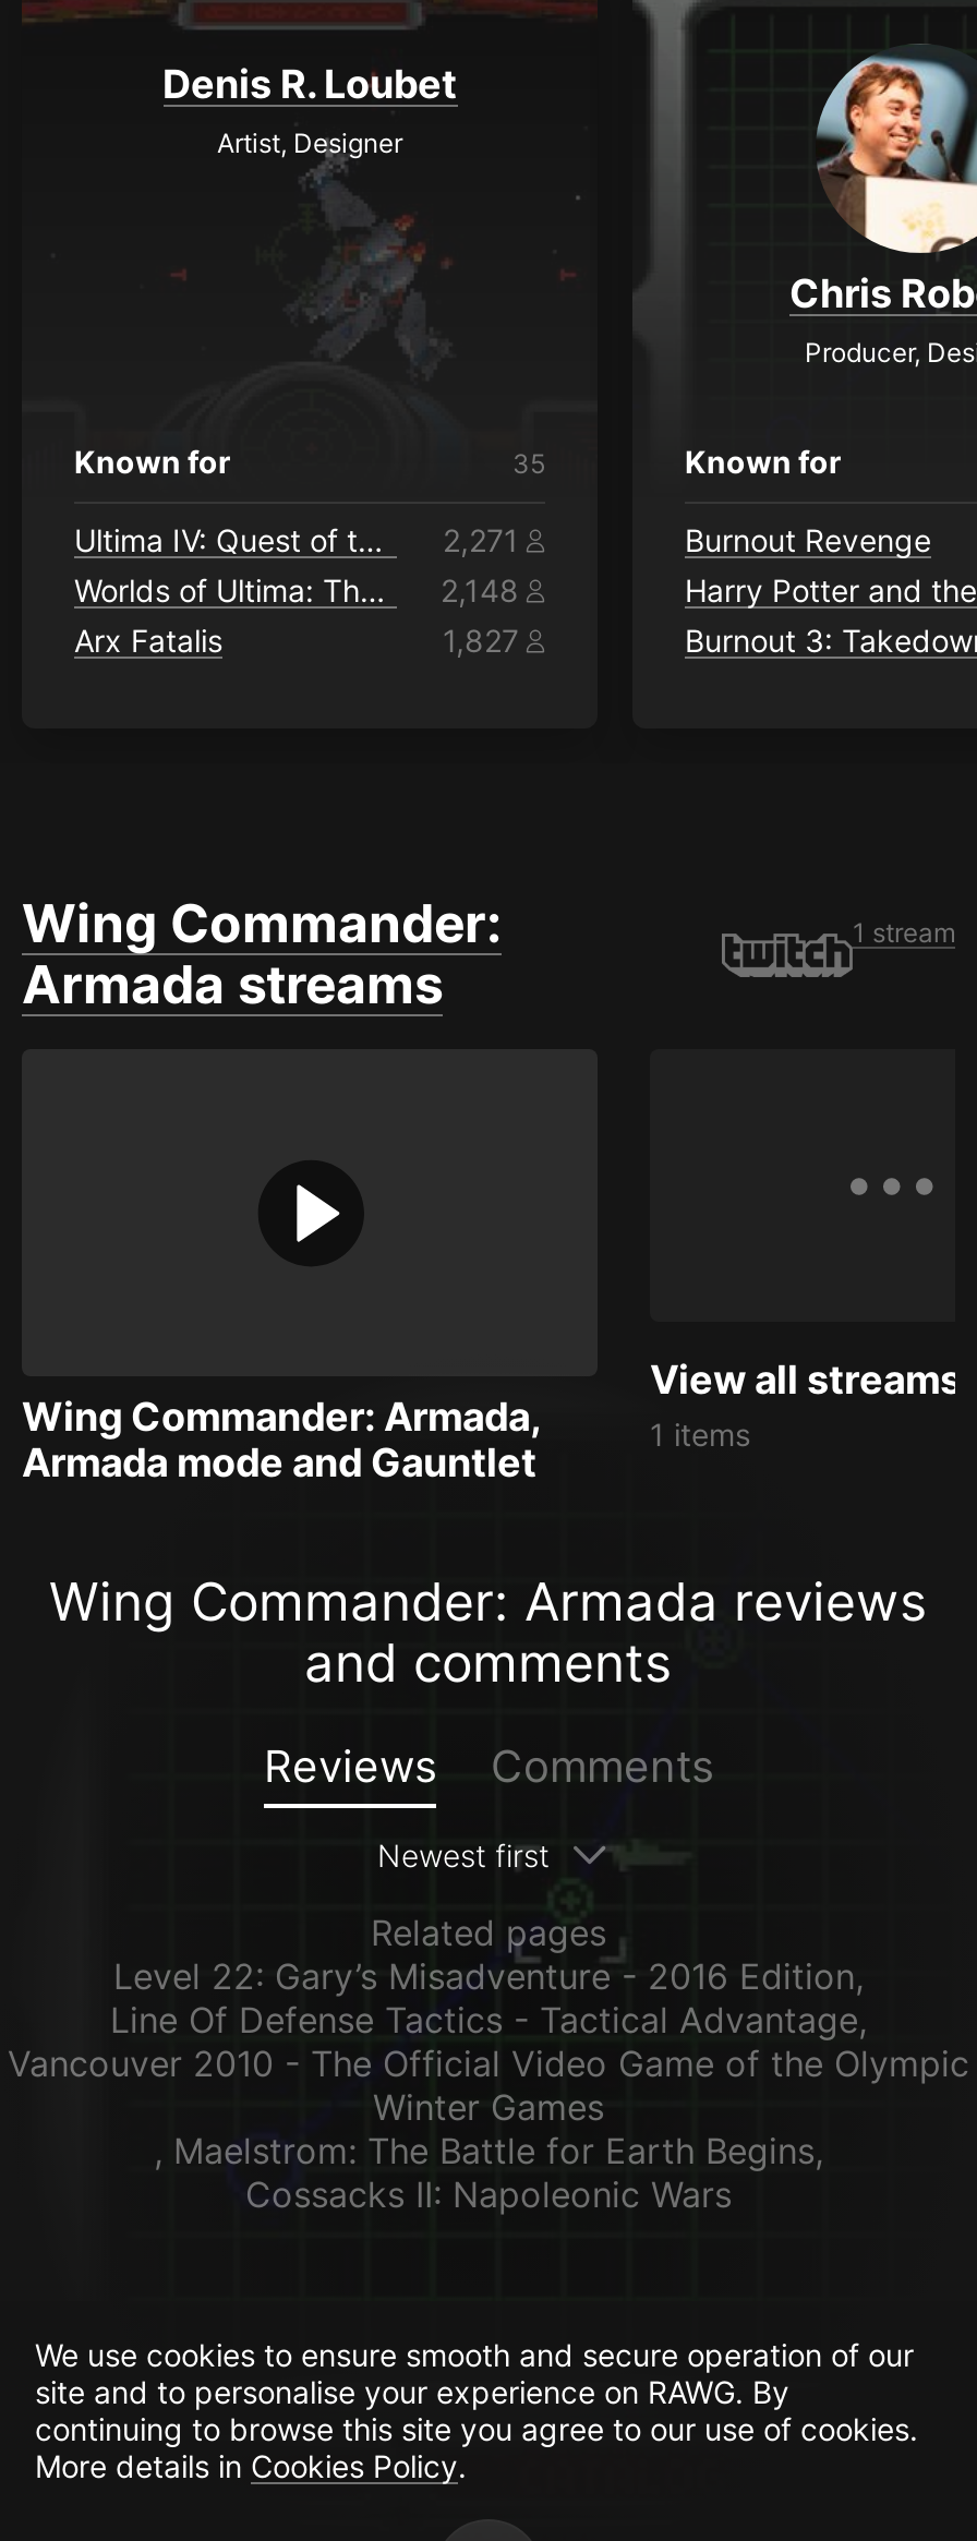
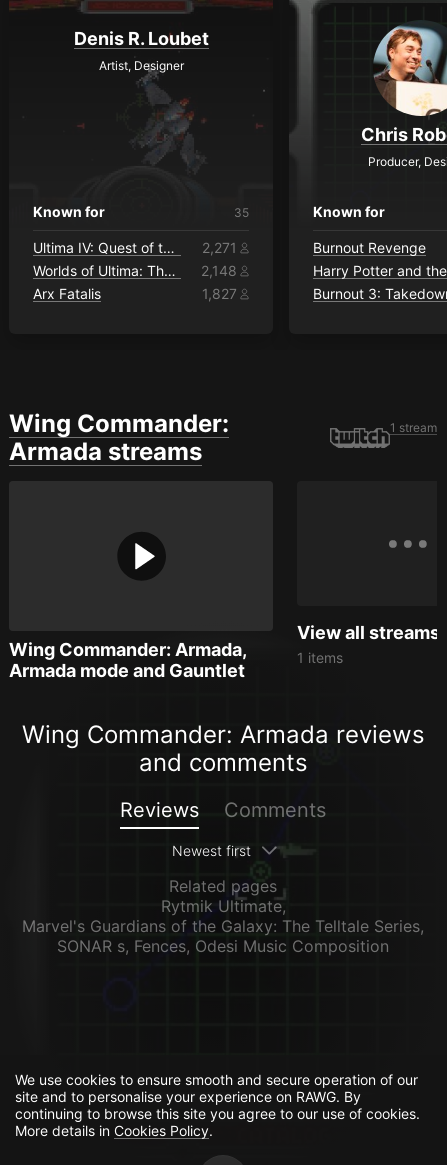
[8,1954,969,2216] Level 22: Gary’s Misadventure - 2016 Edition, | Line Of Defense Tactics - Tactical Advantage, | Vancouver 2010 - The Official Video Game of the Olympic | Winter Games | , Maelstrom: The Battle for Earth Begins, | Cossacks II: Napoleonic Wars -> [22,896,424,956] Rytmik Ultimate, | Marvel's Guardians of the Galaxy: The Telltale Series, | SONAR s, Fences, Odesi Music Composition

